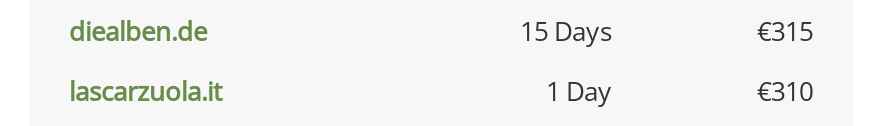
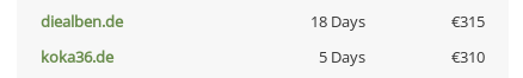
[520,13,612,49] 15 Days -> [310,11,365,32] 18 Days
[69,73,612,109] lascarzuola.it | 1 Day -> [41,46,365,67] koka36.de | 5 Days

